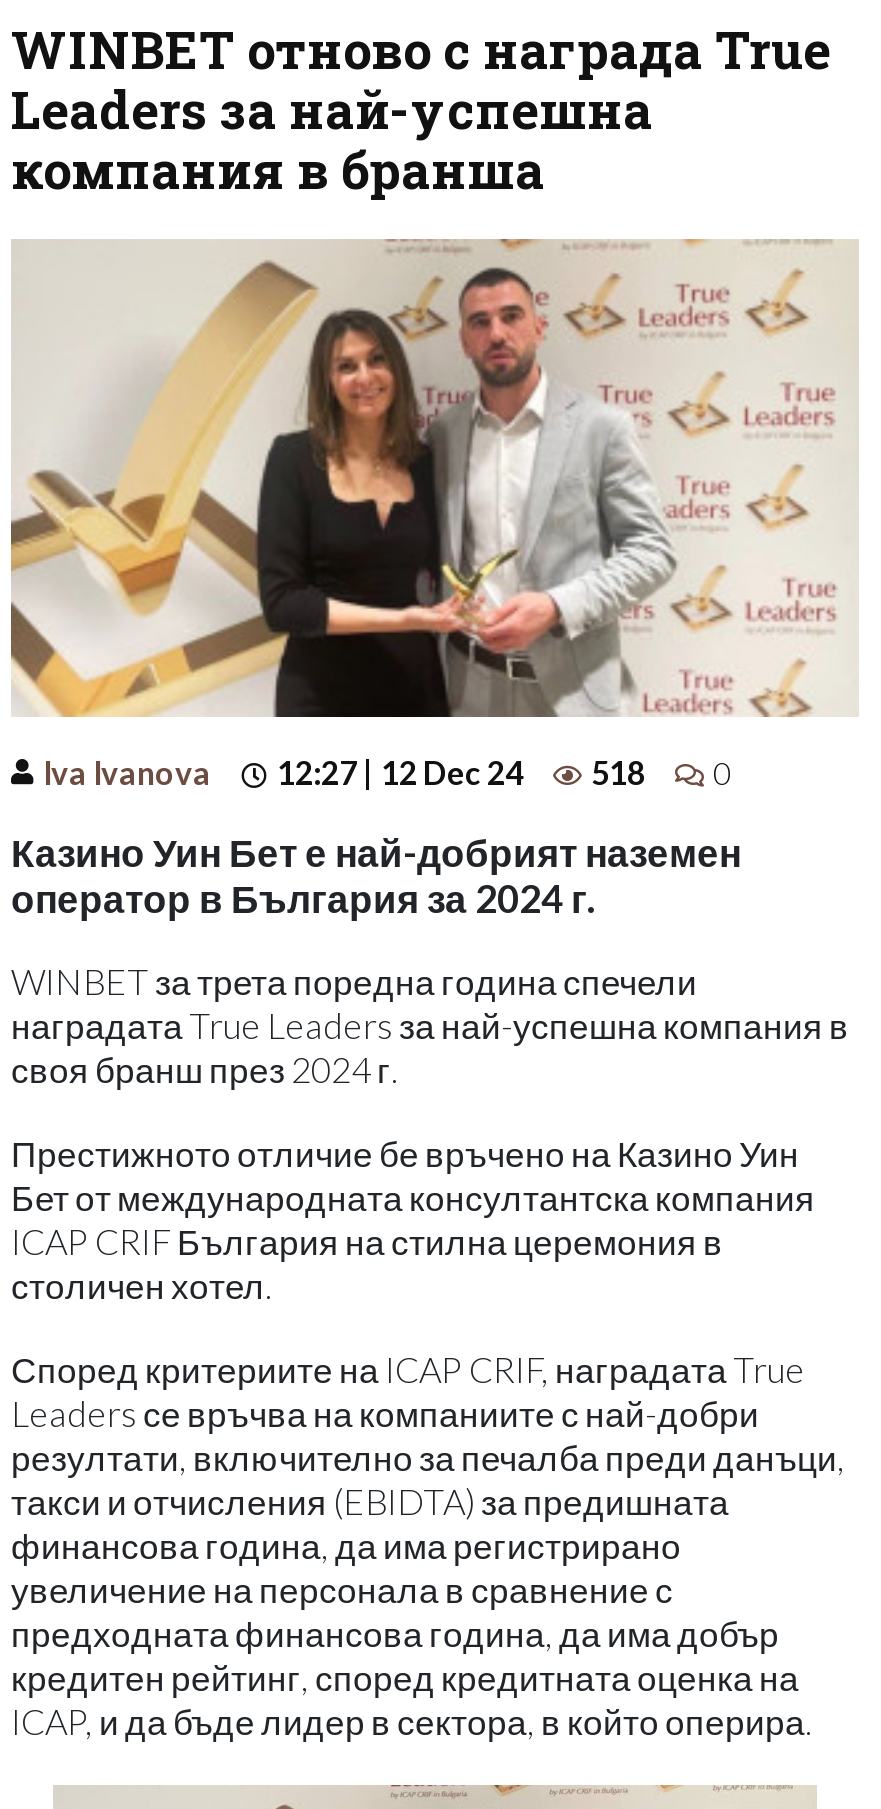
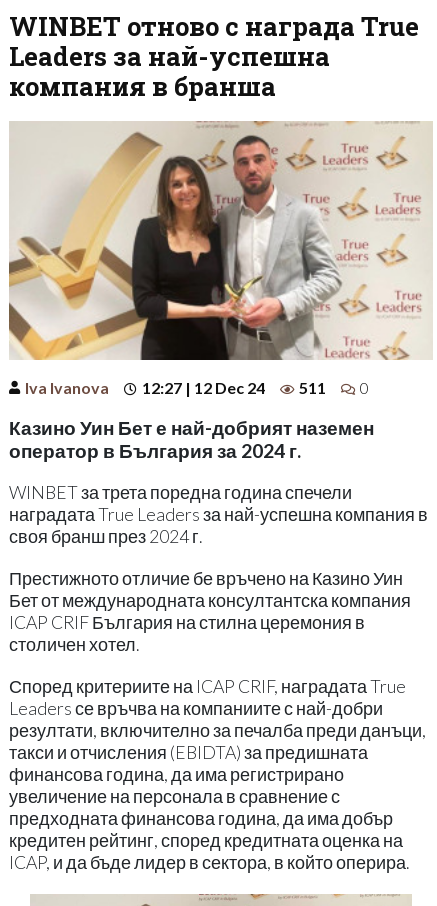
[591,752,645,790] 518 -> [299,377,326,396] 511

